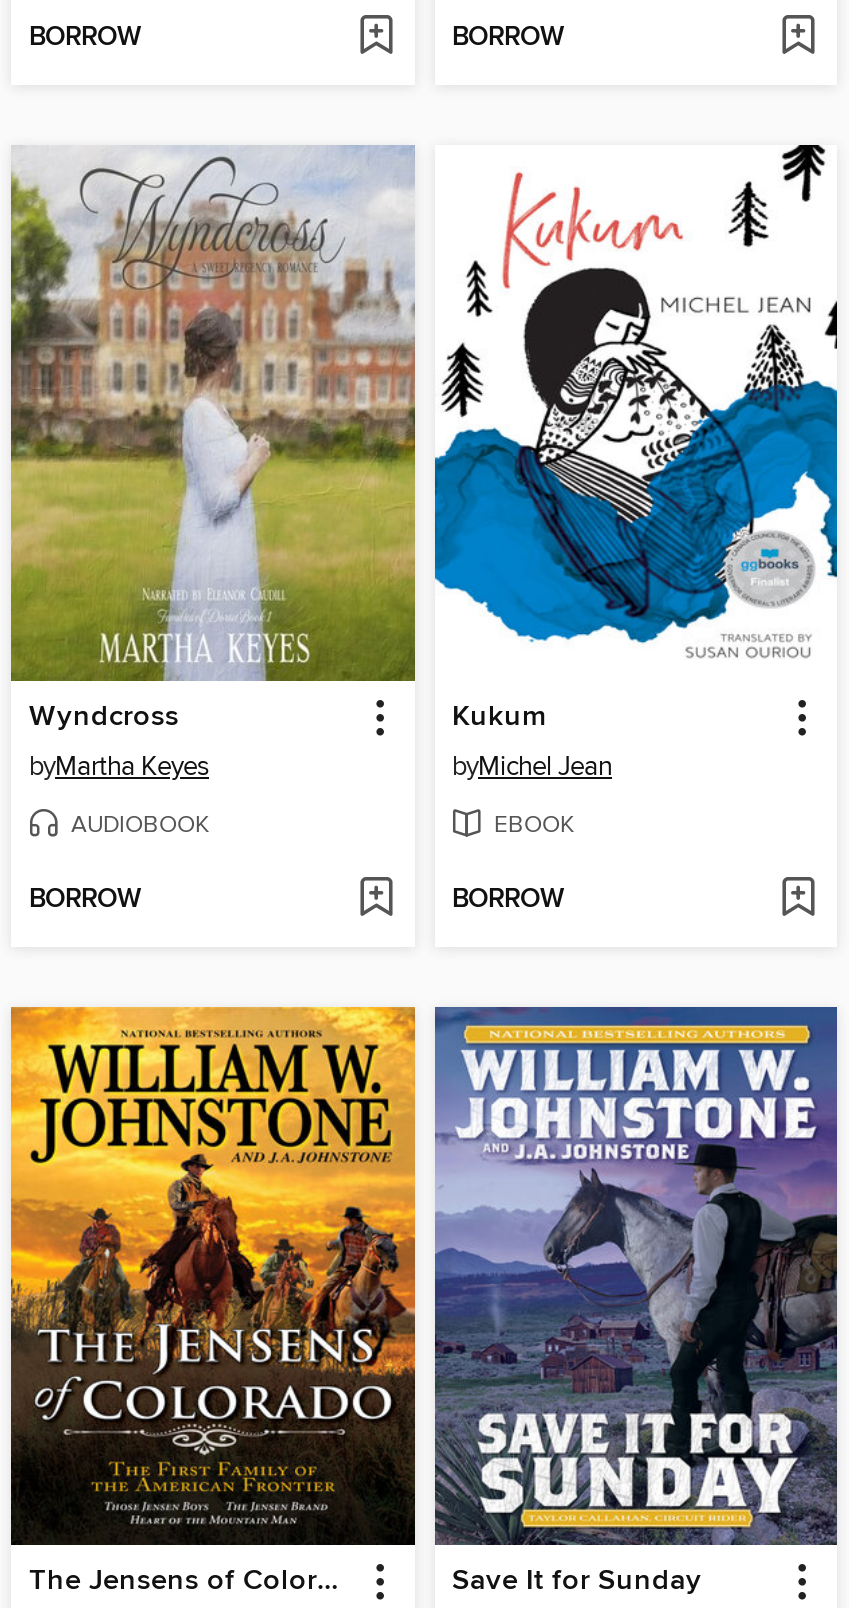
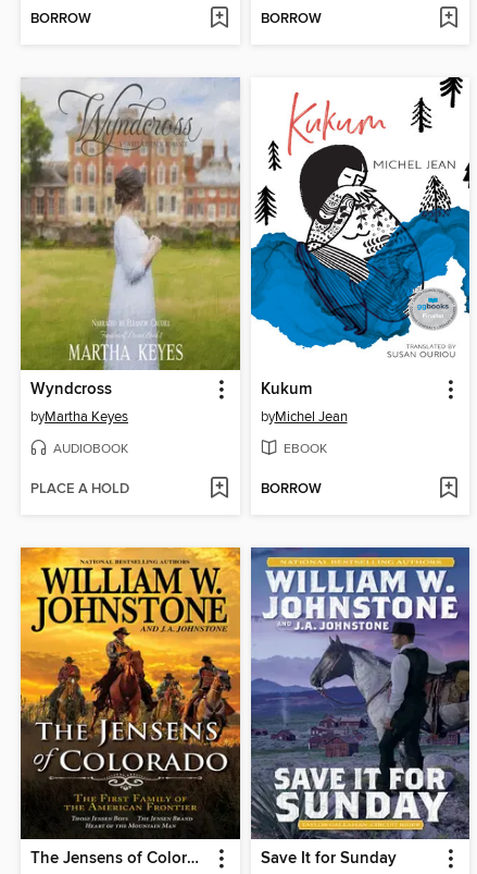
[29,883,141,917] BORROW -> [30,480,129,498] PLACE A HOLD

